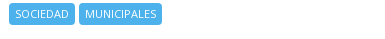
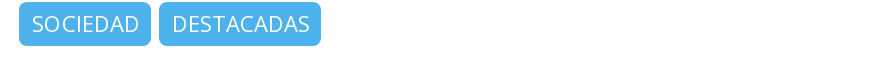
[85,6,156,21] MUNICIPALES -> [172,9,310,39] DESTACADAS

